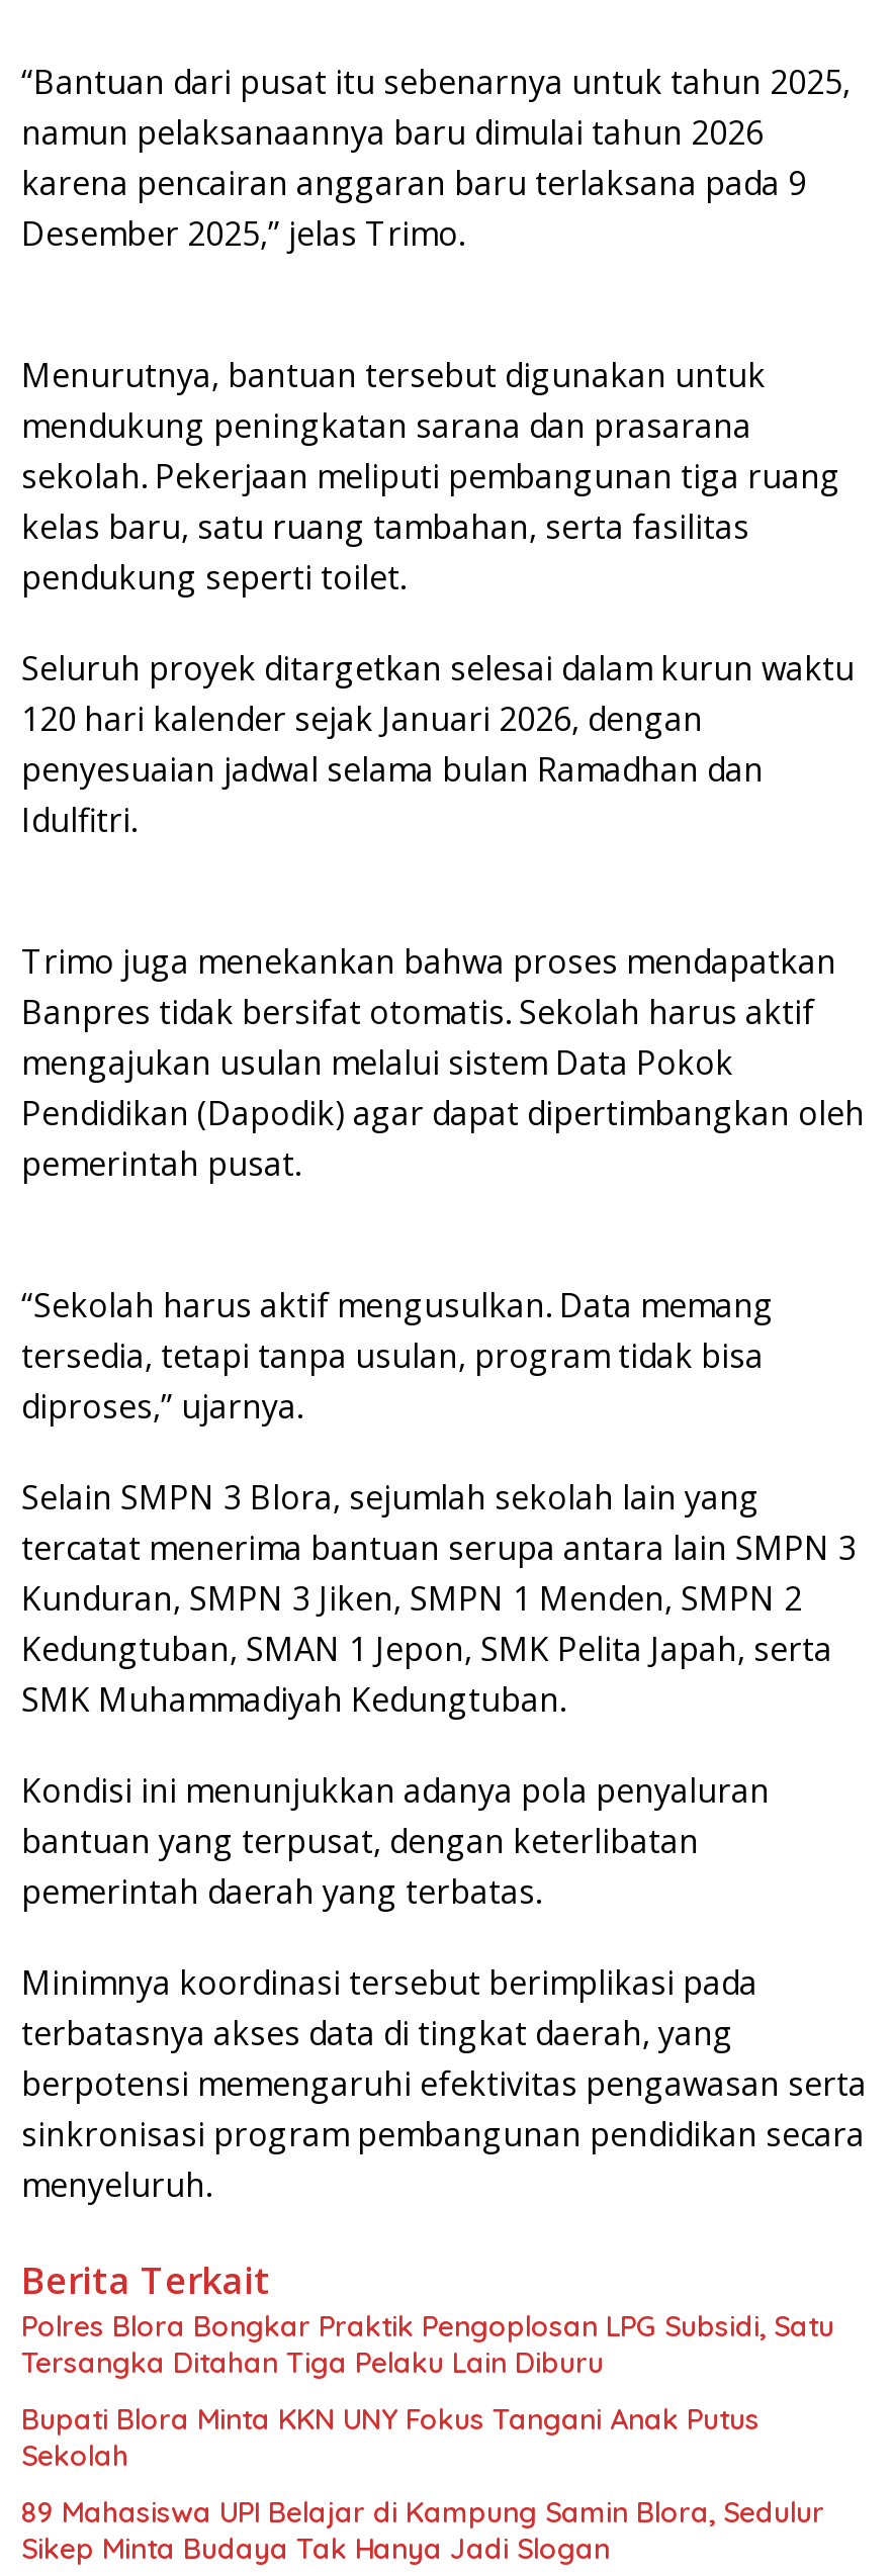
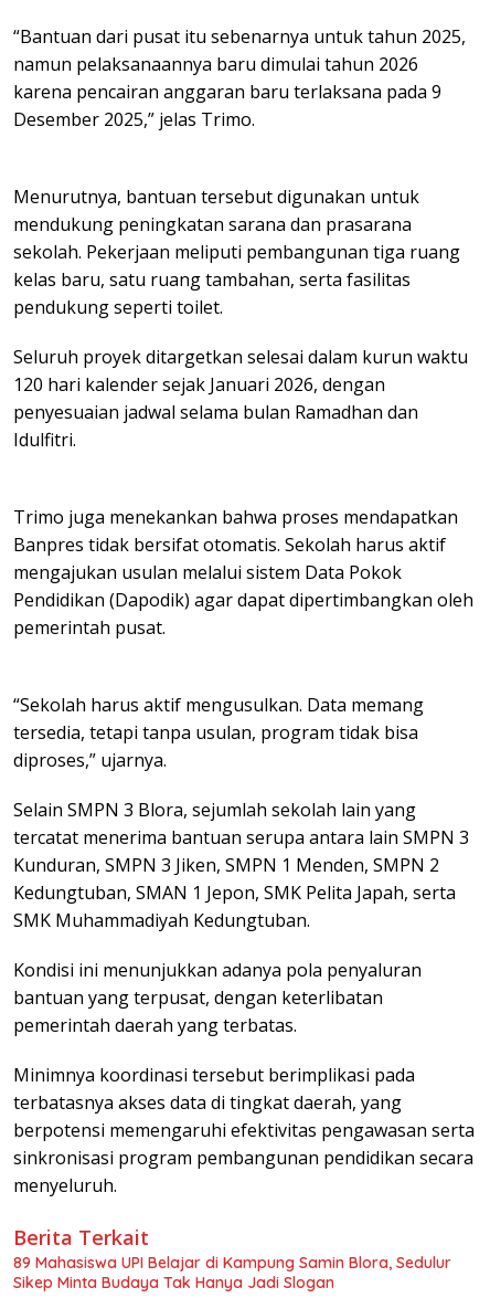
[21,2308,834,2473] Polres Blora Bongkar Praktik Pengoplosan LPG Subsidi, Satu | Tersangka Ditahan Tiga Pelaku Lain Diburu | Bupati Blora Minta KKN UNY Fokus Tangani Anak Putus | Sekolah -> none

